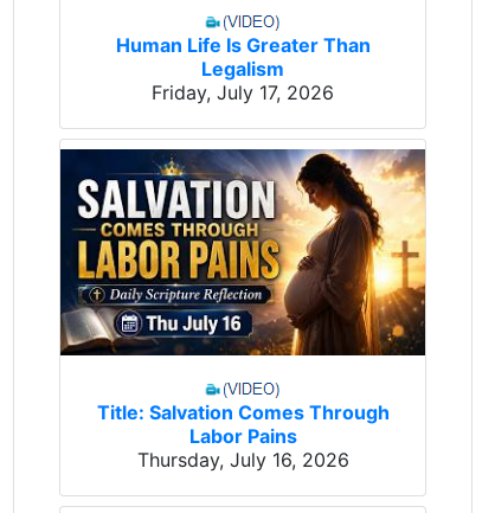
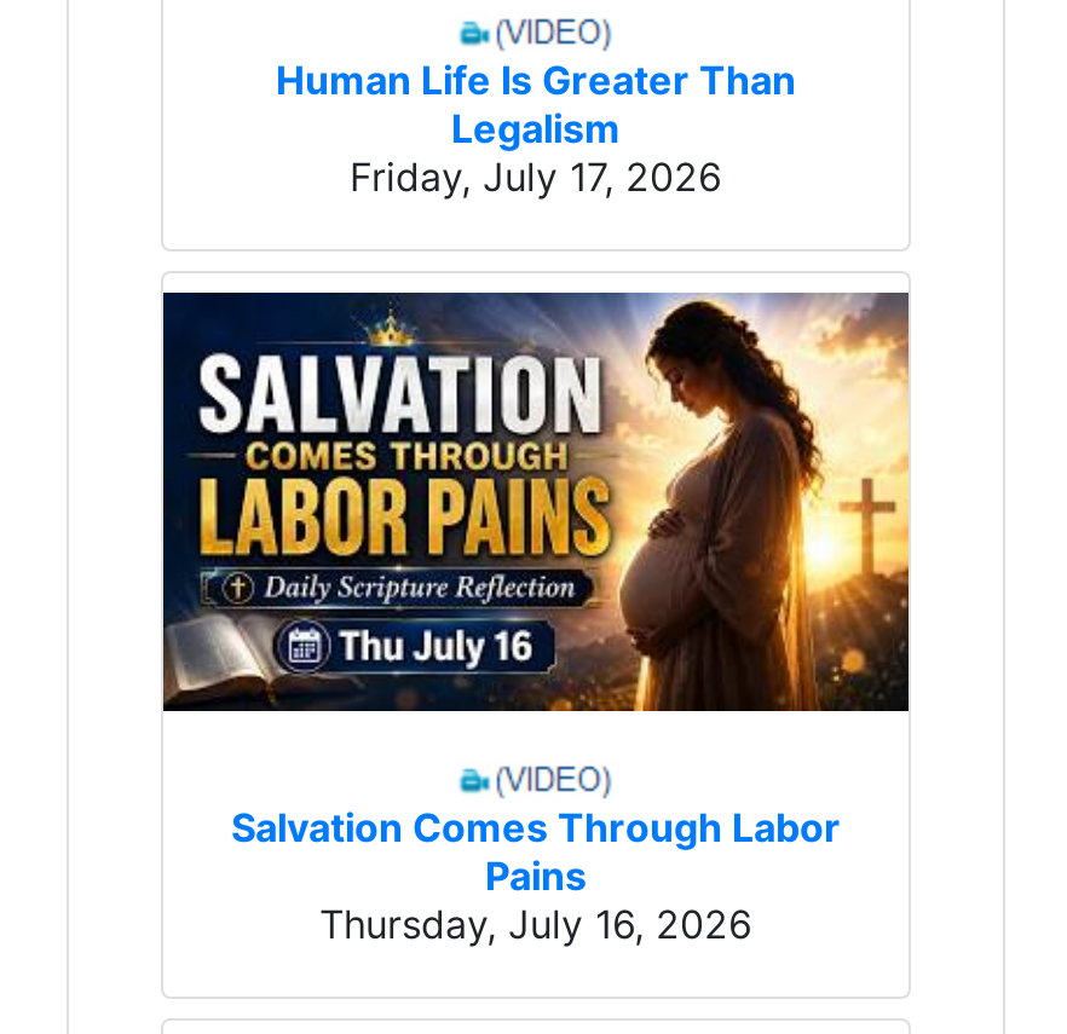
[97,400,389,447] Title: Salvation Comes Through | Labor Pains -> [231,803,841,900] Salvation Comes Through Labor | Pains

